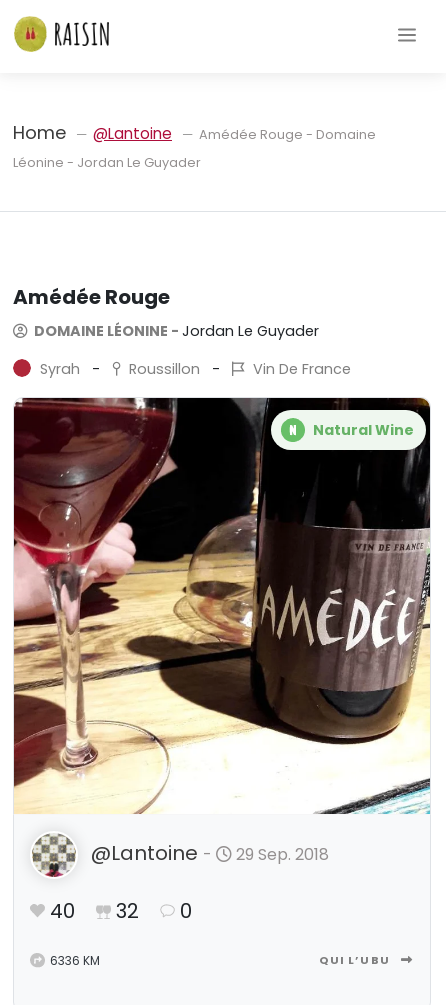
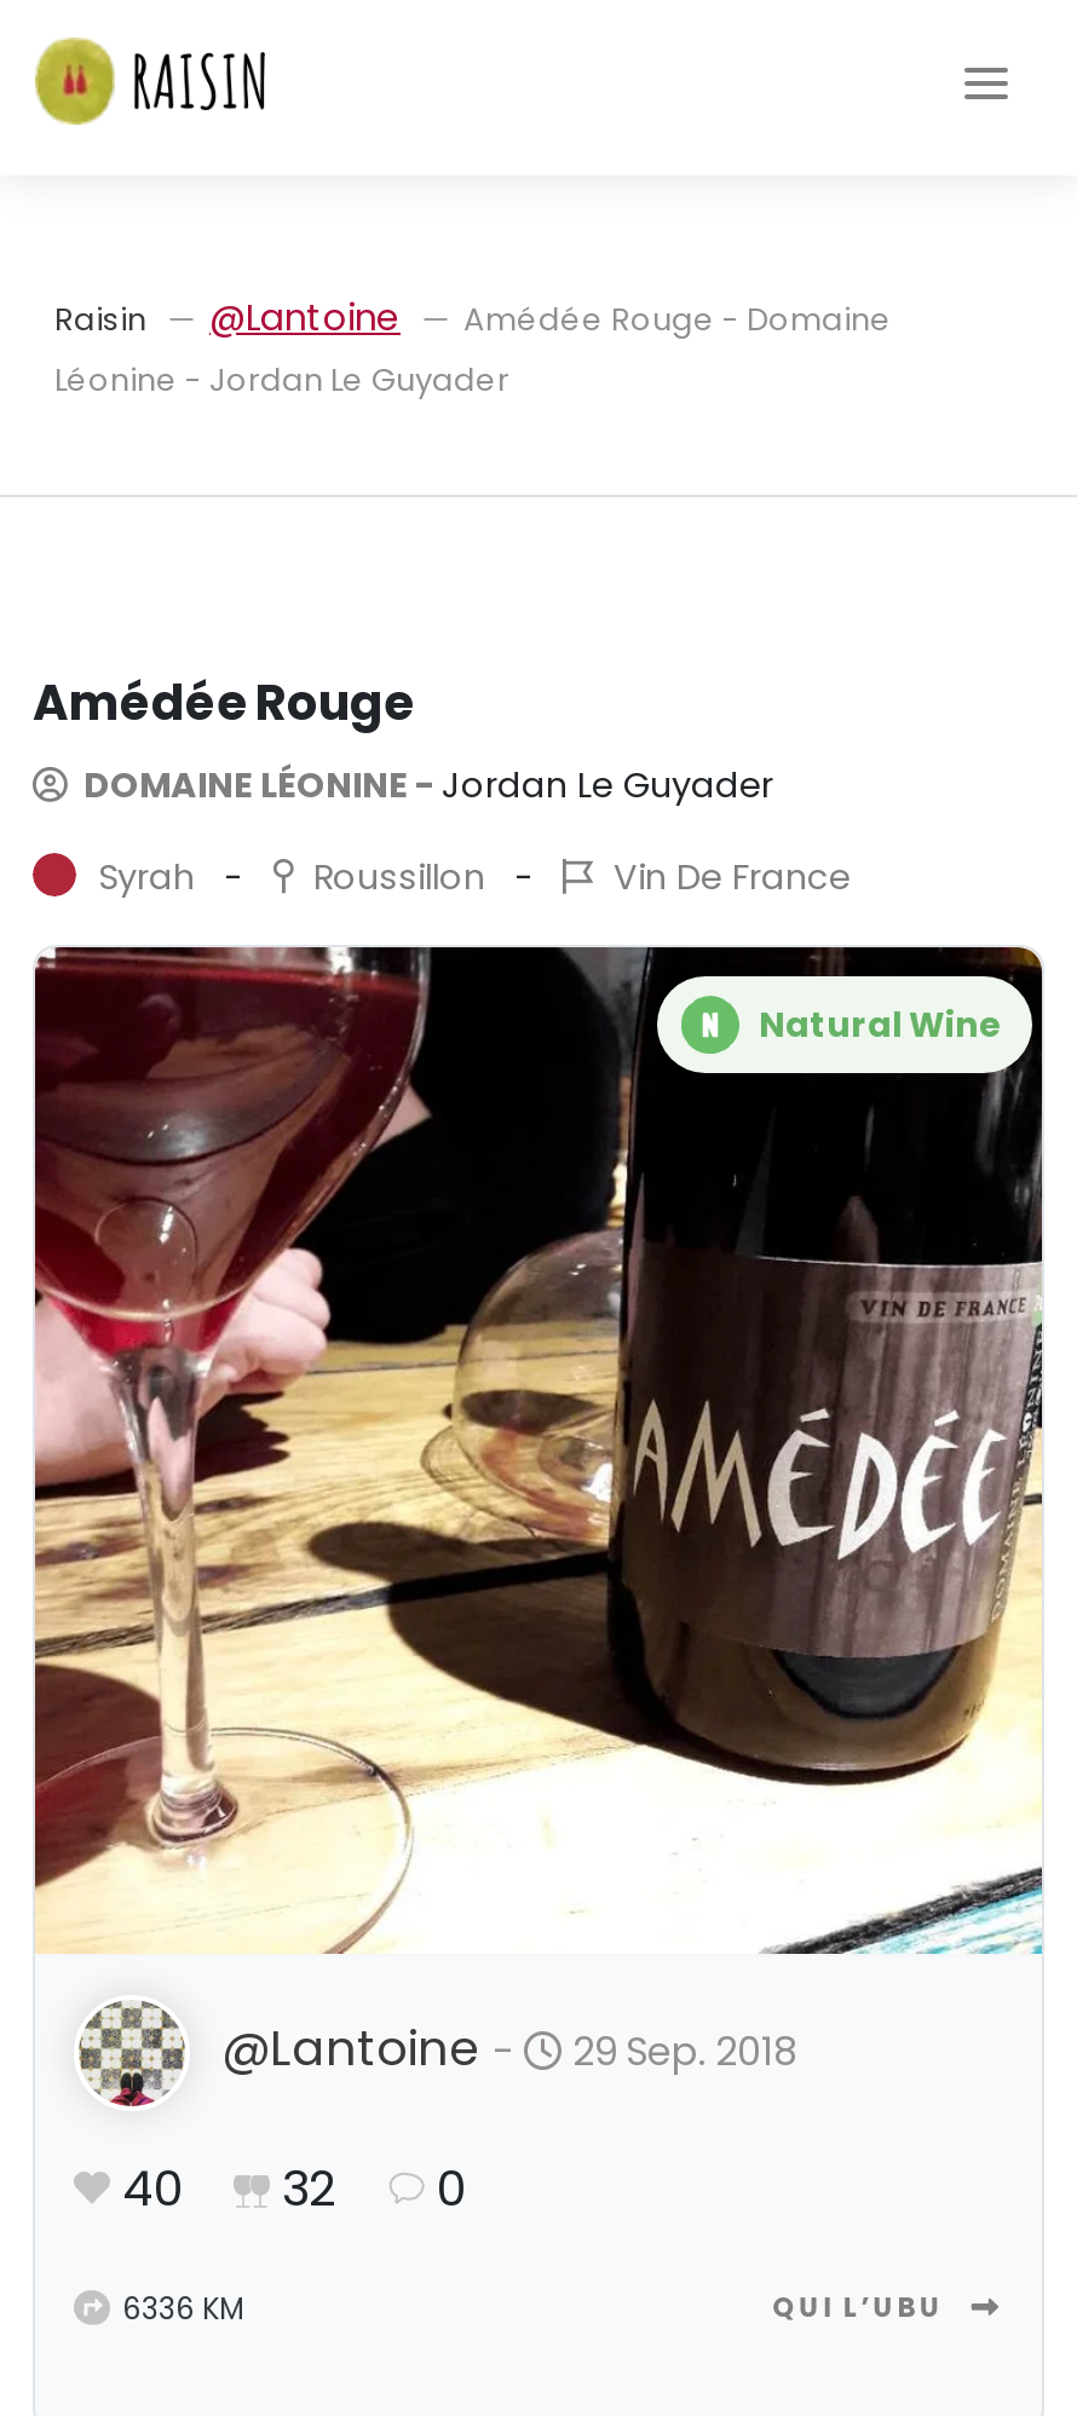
[13,120,66,145] Home -> [54,299,146,340] Raisin

